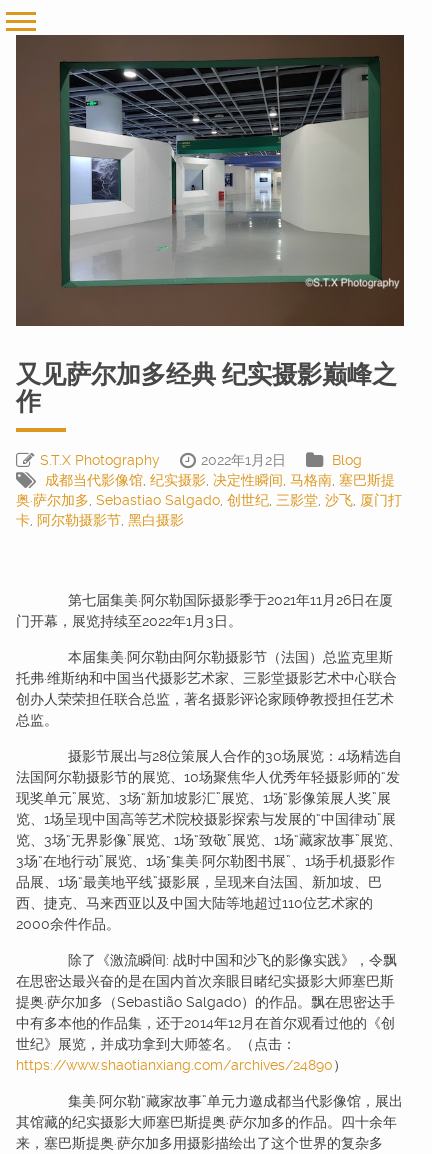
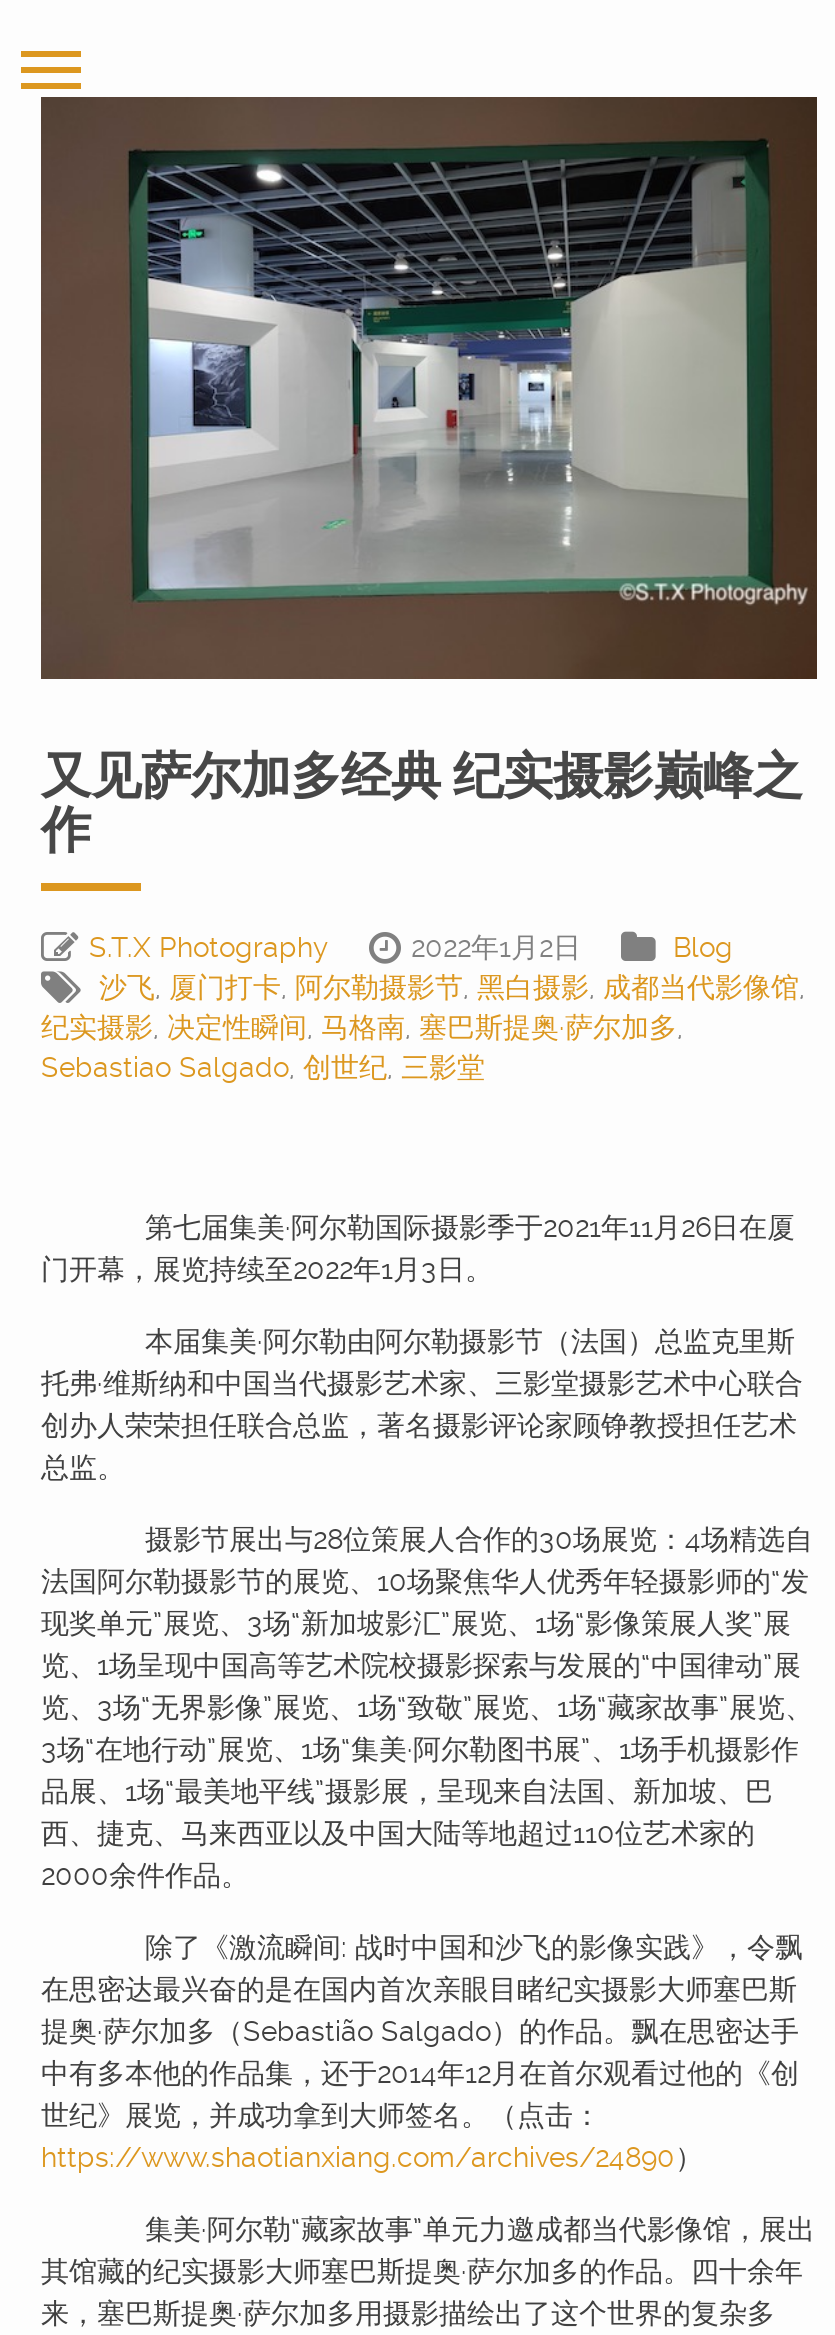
[16,472,402,528] 成都当代影像馆,纪实摄影,决定性瞬间,马格南,塞巴斯提 | 奥·萨尔加多, Sebastiao Salgado,创世纪,三影堂,沙飞,厦门打 | 卡,阿尔勒摄影节,黑白摄影 -> [41,971,805,1083] 沙飞,厦门打卡,阿尔勒摄影节,黑白摄影,成都当代影像馆, | 纪实摄影,决定性瞬间,马格南,塞巴斯提奥·萨尔加多, | Sebastiao Salgado,创世纪,三影堂

